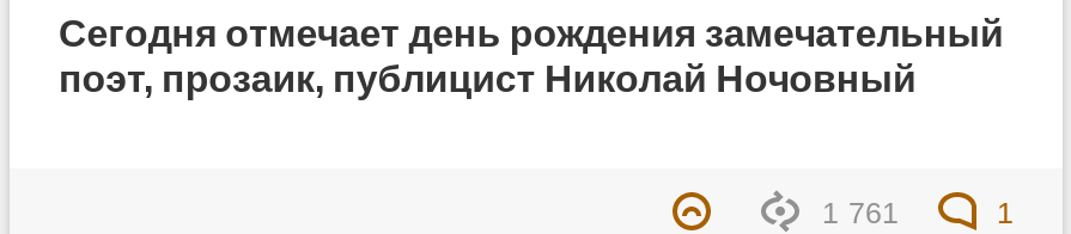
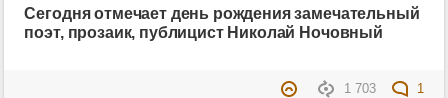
[813,196,899,230] 1 761 -> [339,82,375,96] 1 703

